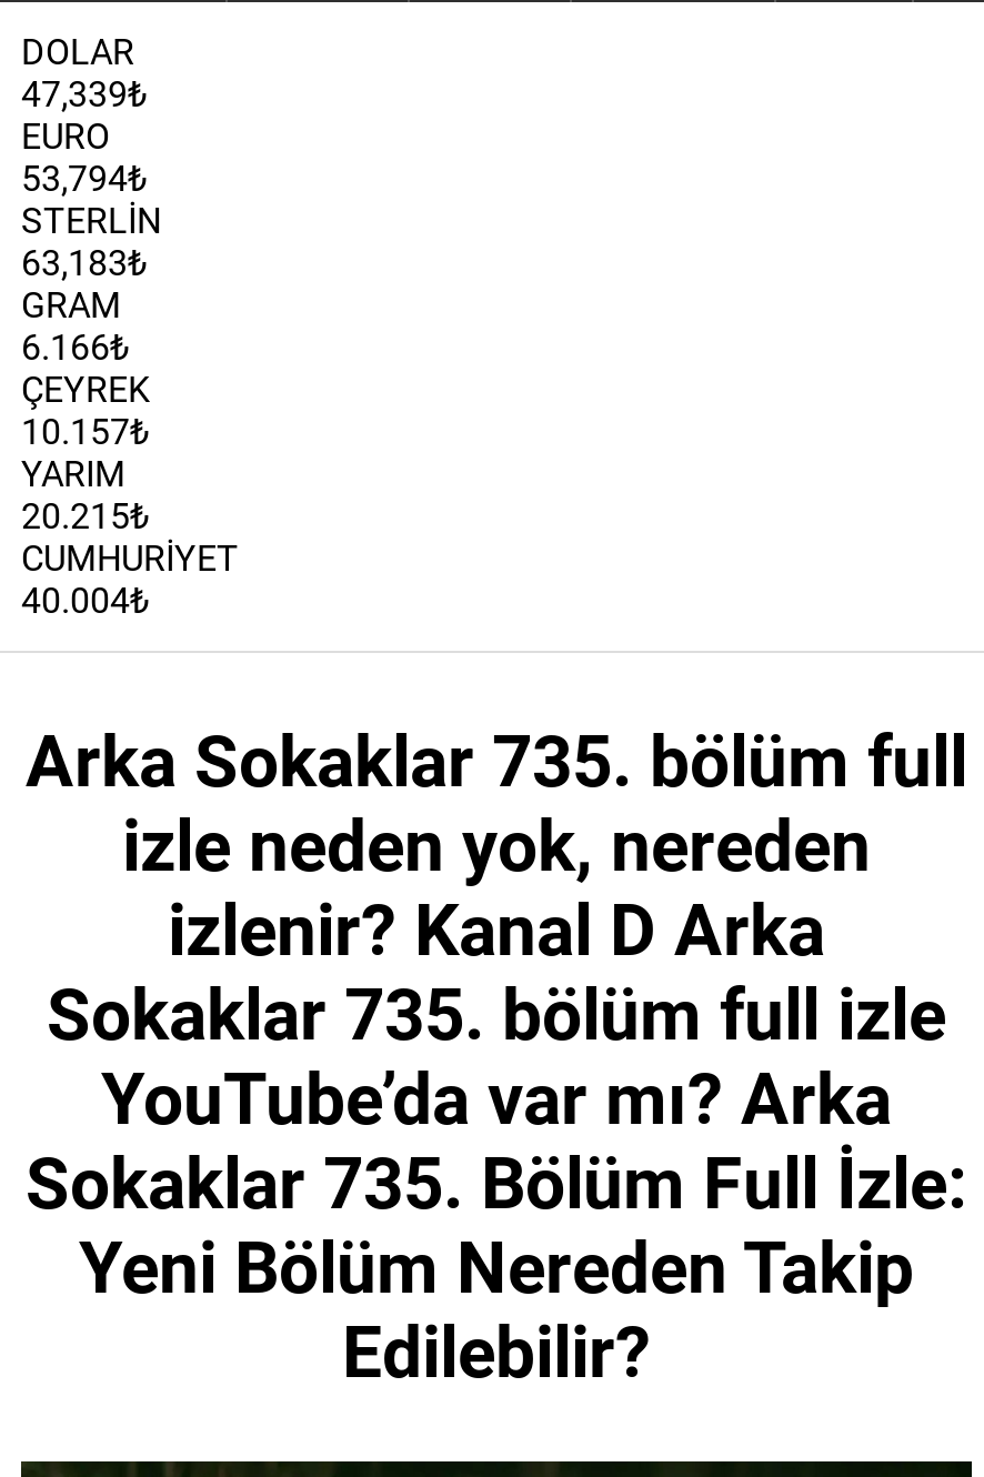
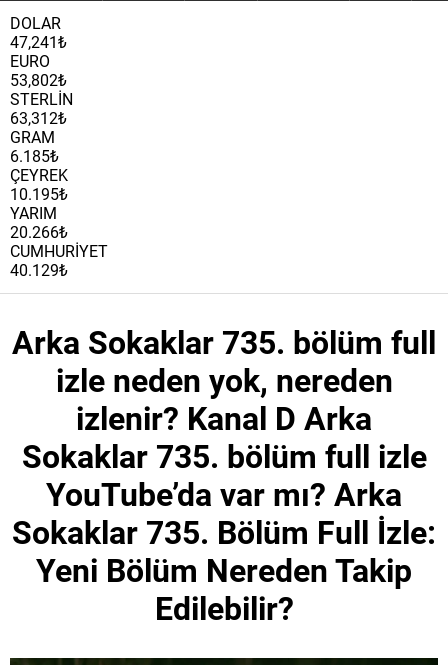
[21,74,148,116] 47,339₺ -> [10,33,67,52] 47,241₺
[21,158,148,200] 53,794₺ -> [10,71,67,90] 53,802₺
[21,242,148,285] 63,183₺ -> [10,109,67,128] 63,312₺
[21,327,130,369] 6.166₺ -> [10,147,59,166] 6.185₺
[21,411,150,453] 10.157₺ -> [10,185,68,204] 10.195₺
[21,496,150,538] 20.215₺ -> [10,223,68,242] 20.266₺
[21,580,150,622] 40.004₺ -> [10,261,68,280] 40.129₺

